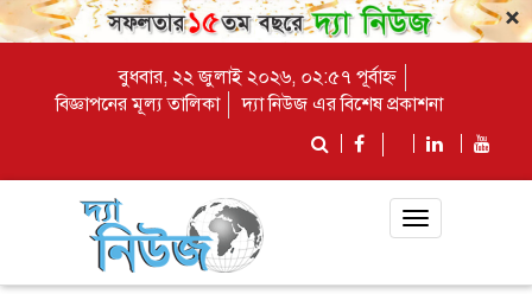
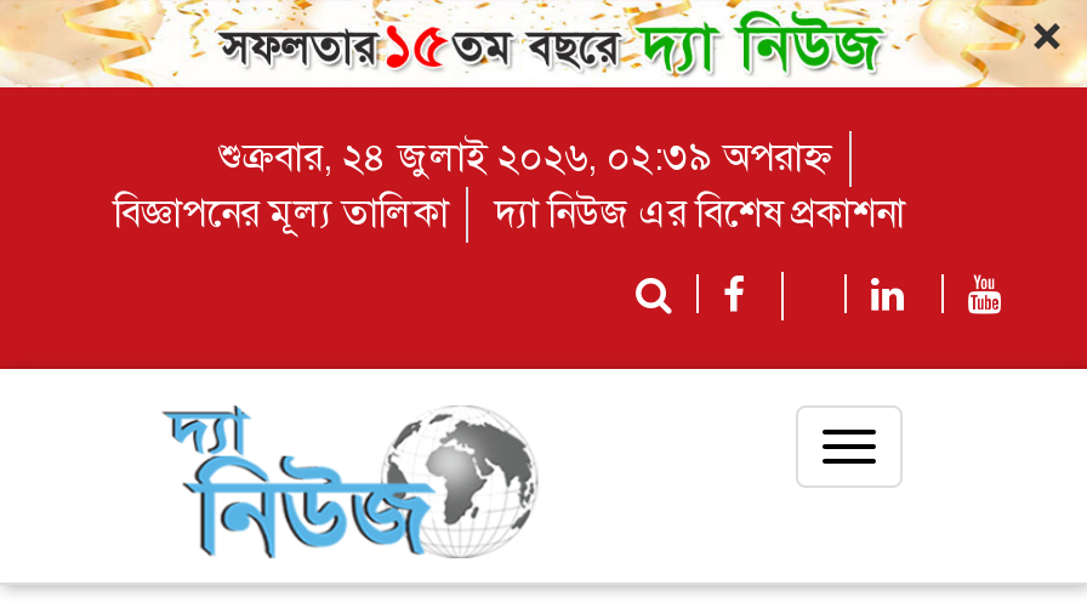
[118,65,396,88] বুধবার, ২২ জুলাই ২০২৬, ০২:৫৭ পূর্বাহ্ন -> [218,133,832,181] শুক্রবার, ২৪ জুলাই ২০২৬, ০২:৩৯ অপরাহ্ন

